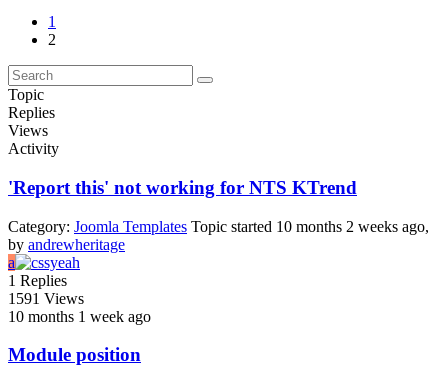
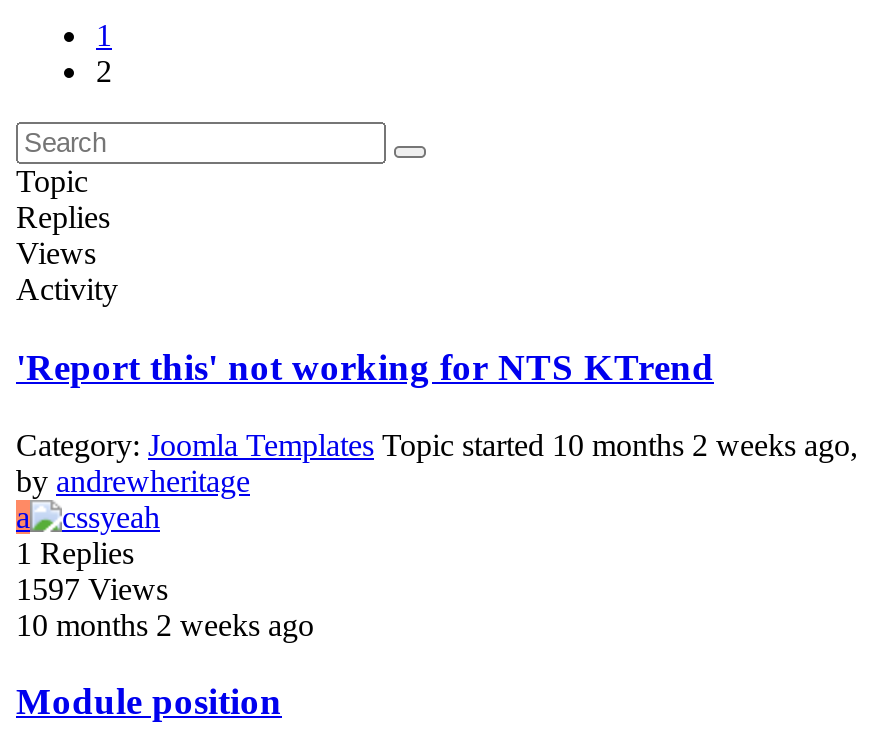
[8,290,84,307] 1591 Views -> [16,571,168,605] 1597 Views
[8,308,151,325] 10 months 1 week ago -> [16,607,314,641] 10 months 2 weeks ago

